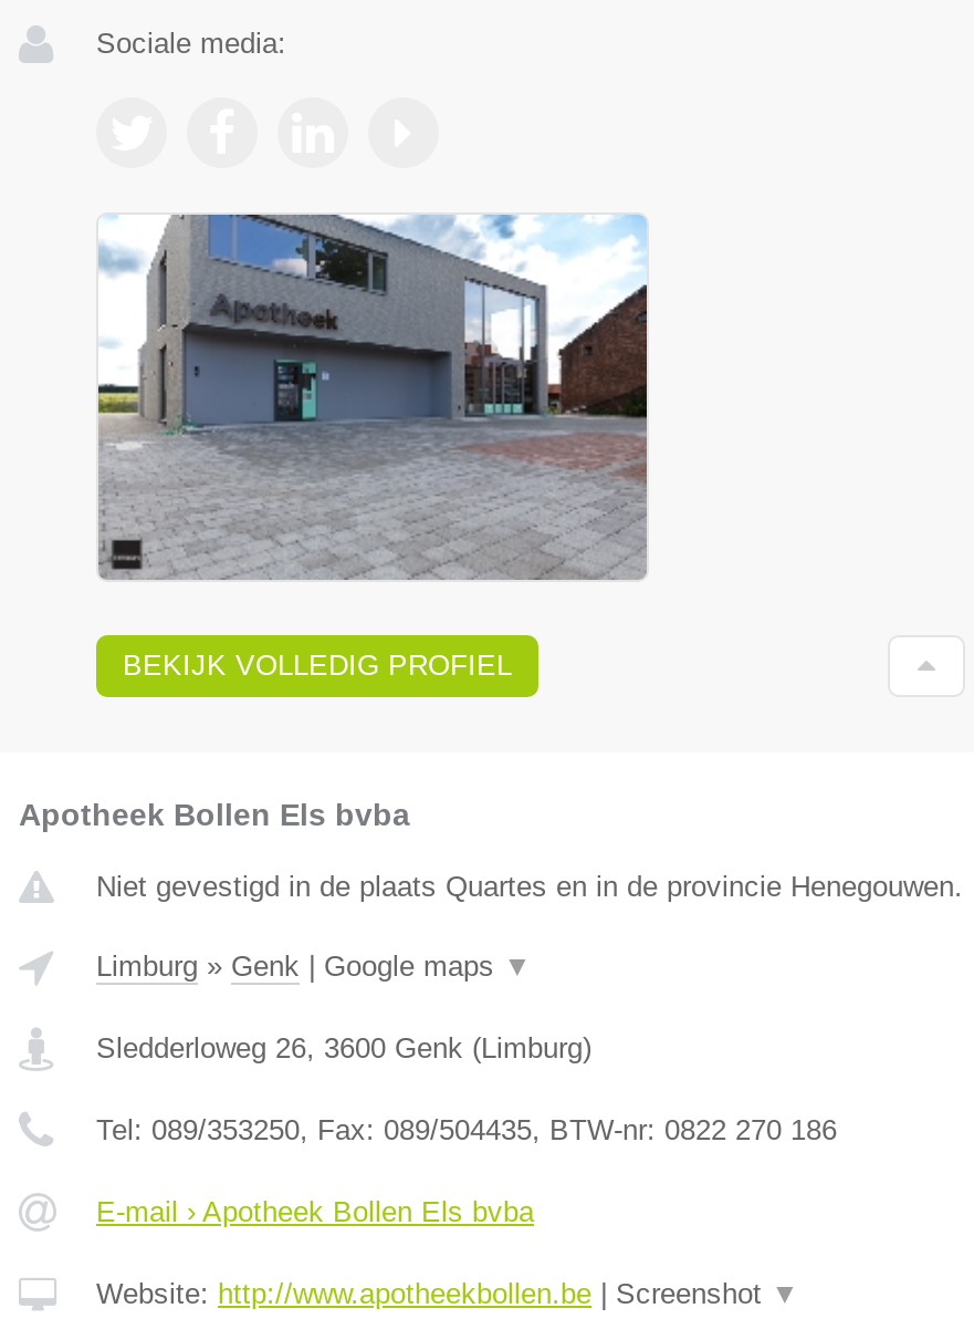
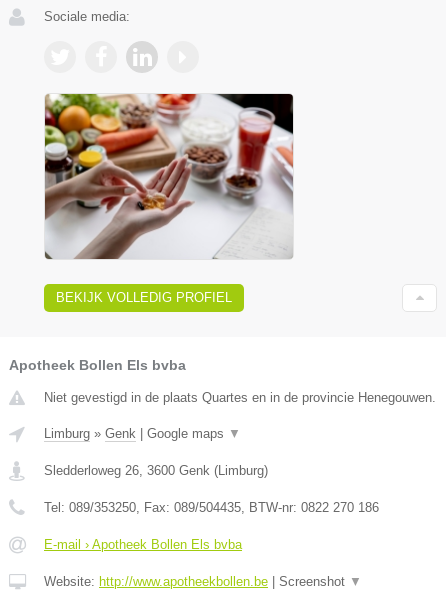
[98,212,649,580] [image] -> [44,93,294,259] [image]

